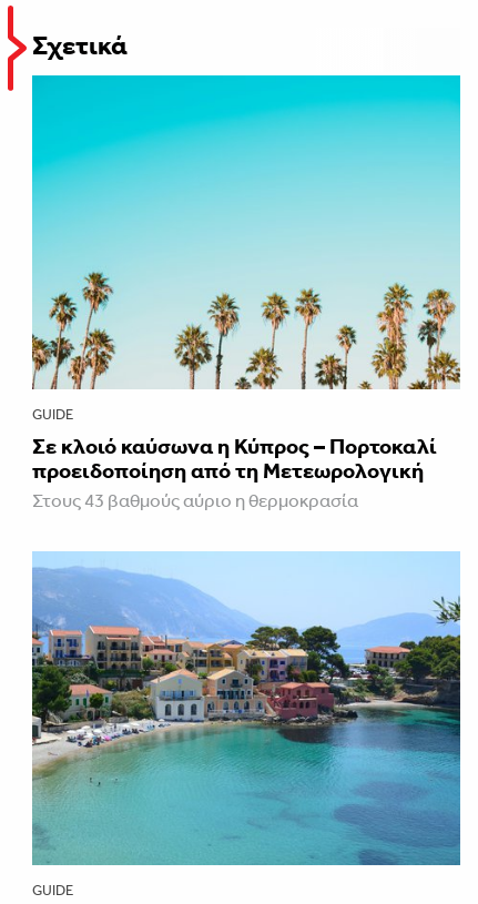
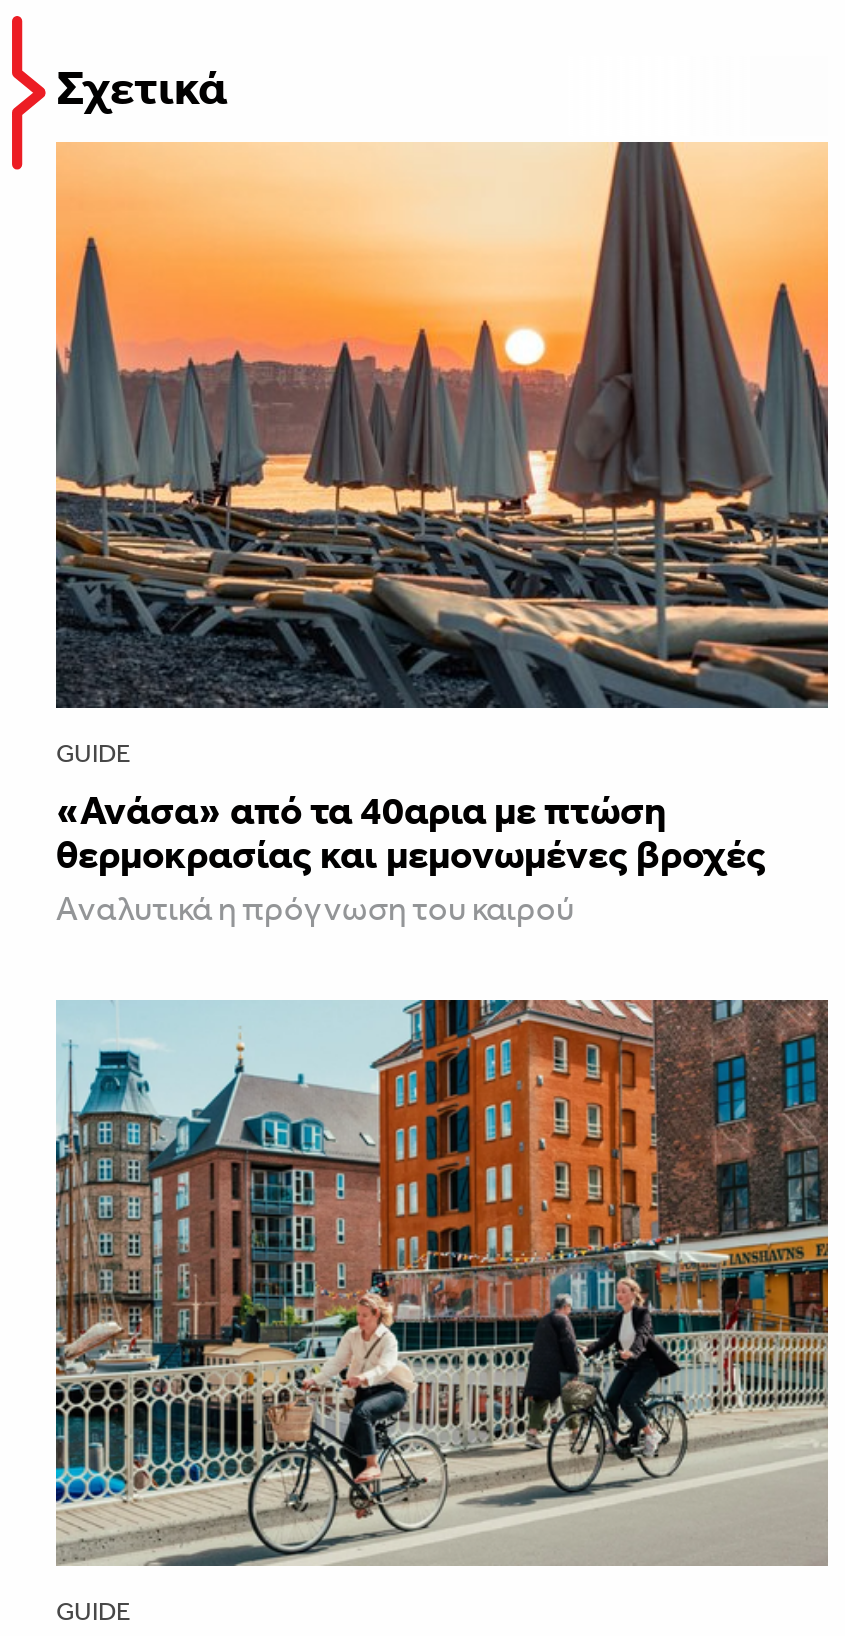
[31,74,461,512] [image] | Σε κλοιό καύσωνα η Κύπρος – Πορτοκαλί | προειδοποίηση από τη Μετεωρολογική | Στους 43 βαθμούς αύριο η θερμοκρασία -> [54,140,830,929] [image] | «Ανάσα» από τα 40αρια με πτώση | θερμοκρασίας και μεμονωμένες βροχές | Aναλυτικά η πρόγνωση του καιρού
[31,551,461,866] [image] -> [54,998,830,1568] [image]

